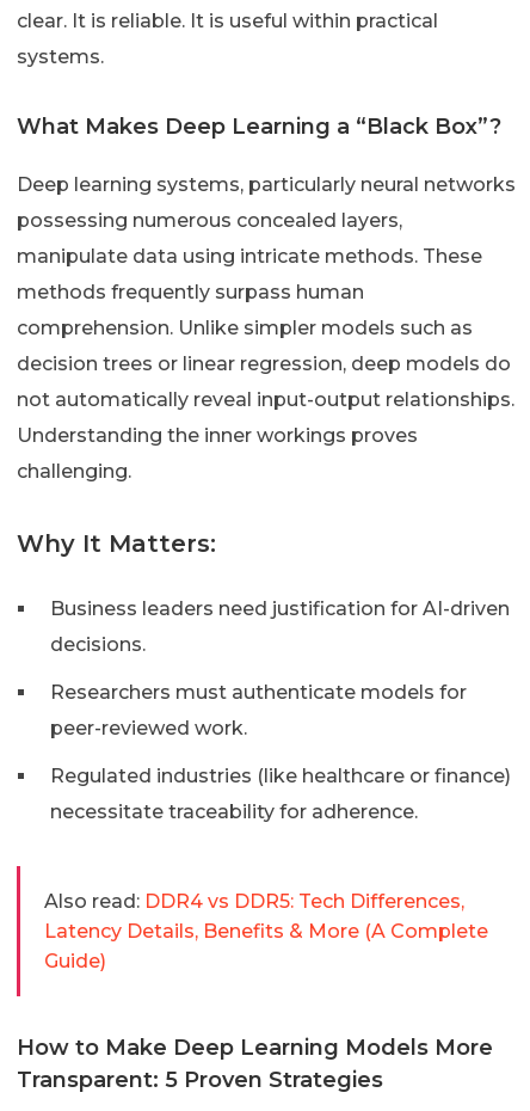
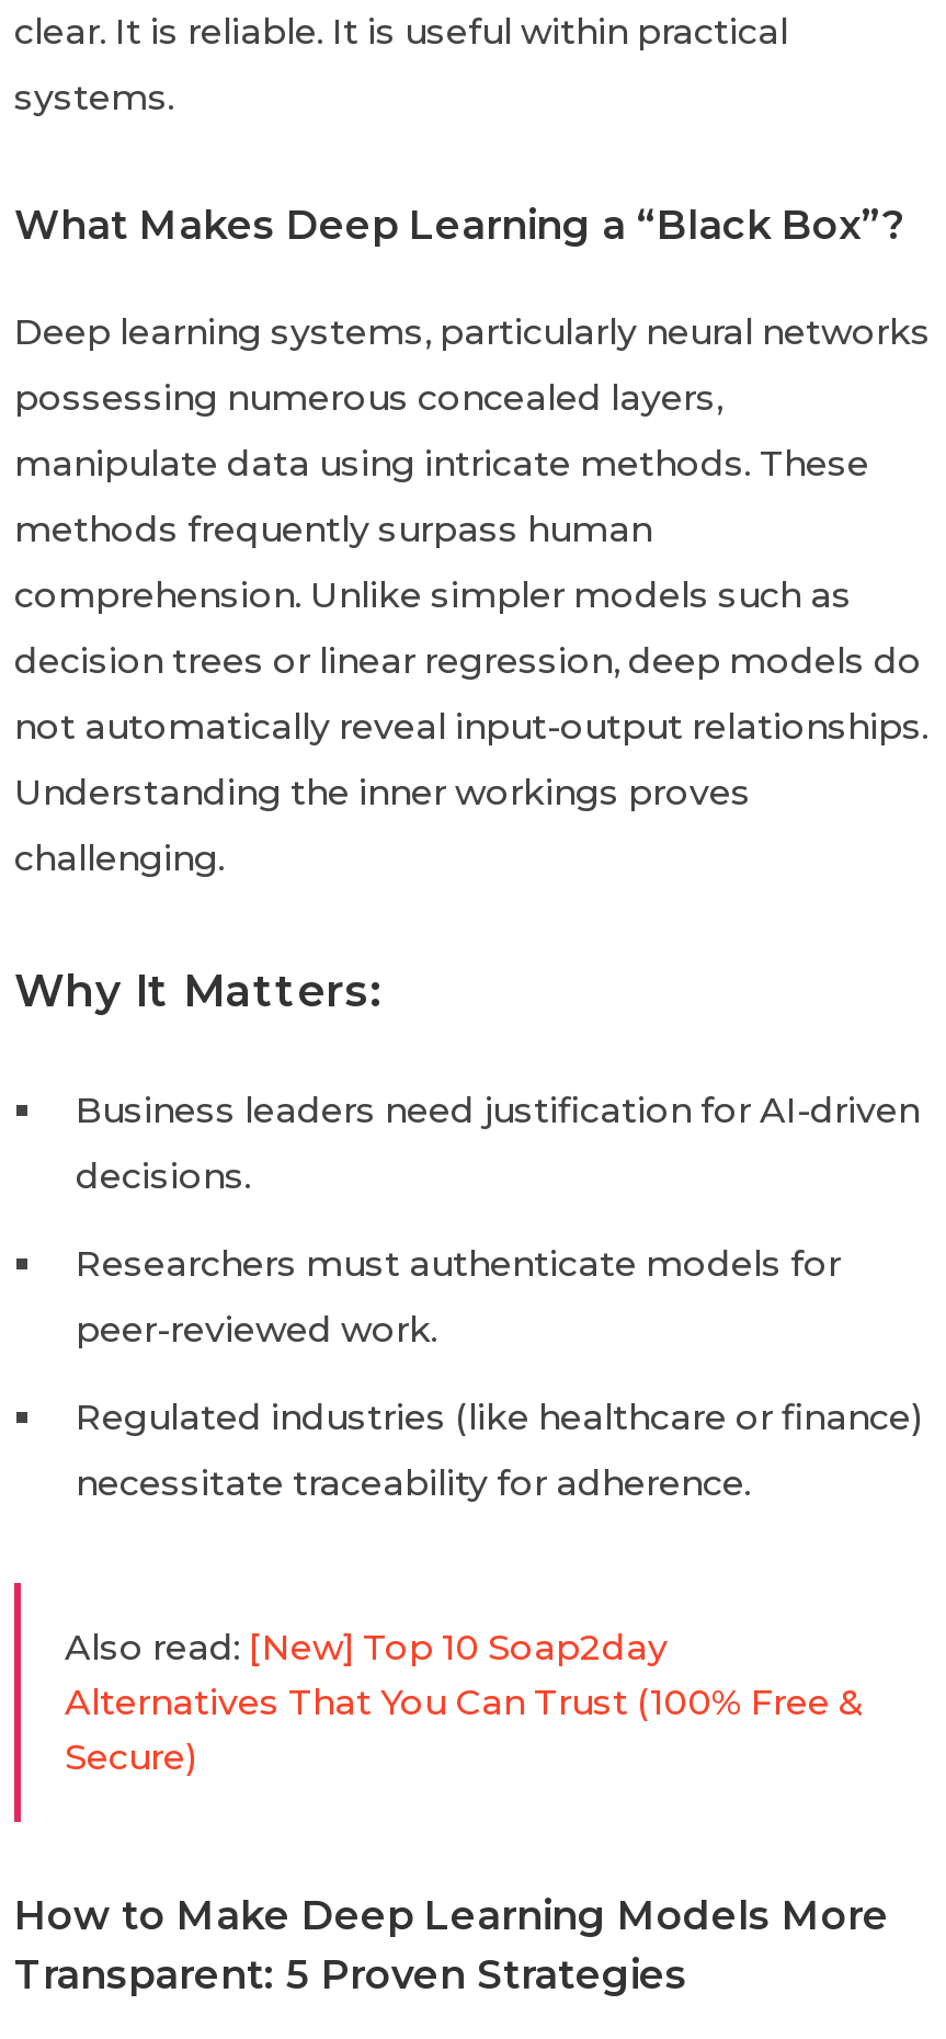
[44,890,488,972] Also read: DDR4 vs DDR5: Tech Differences, | Latency Details, Benefits & More (A Complete | Guide) -> [65,1627,865,1778] Also read: [New] Top 10 Soap2day | Alternatives That You Can Trust (100% Free & | Secure)

